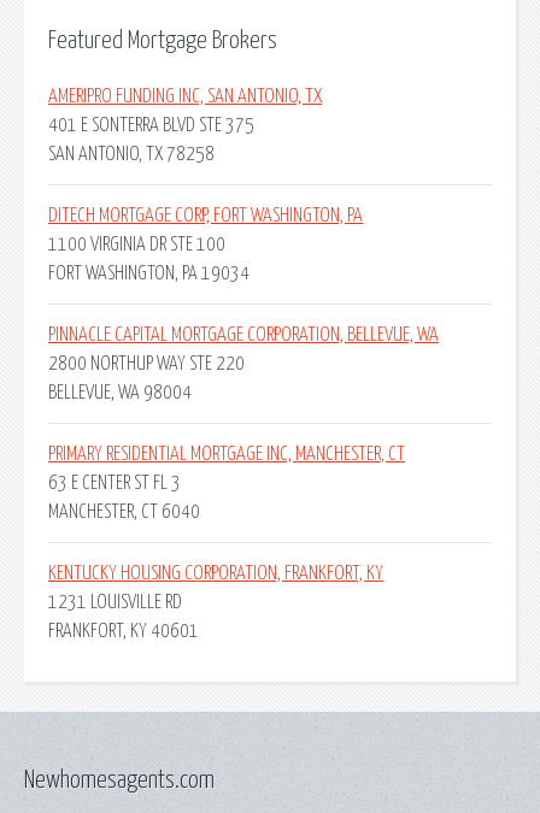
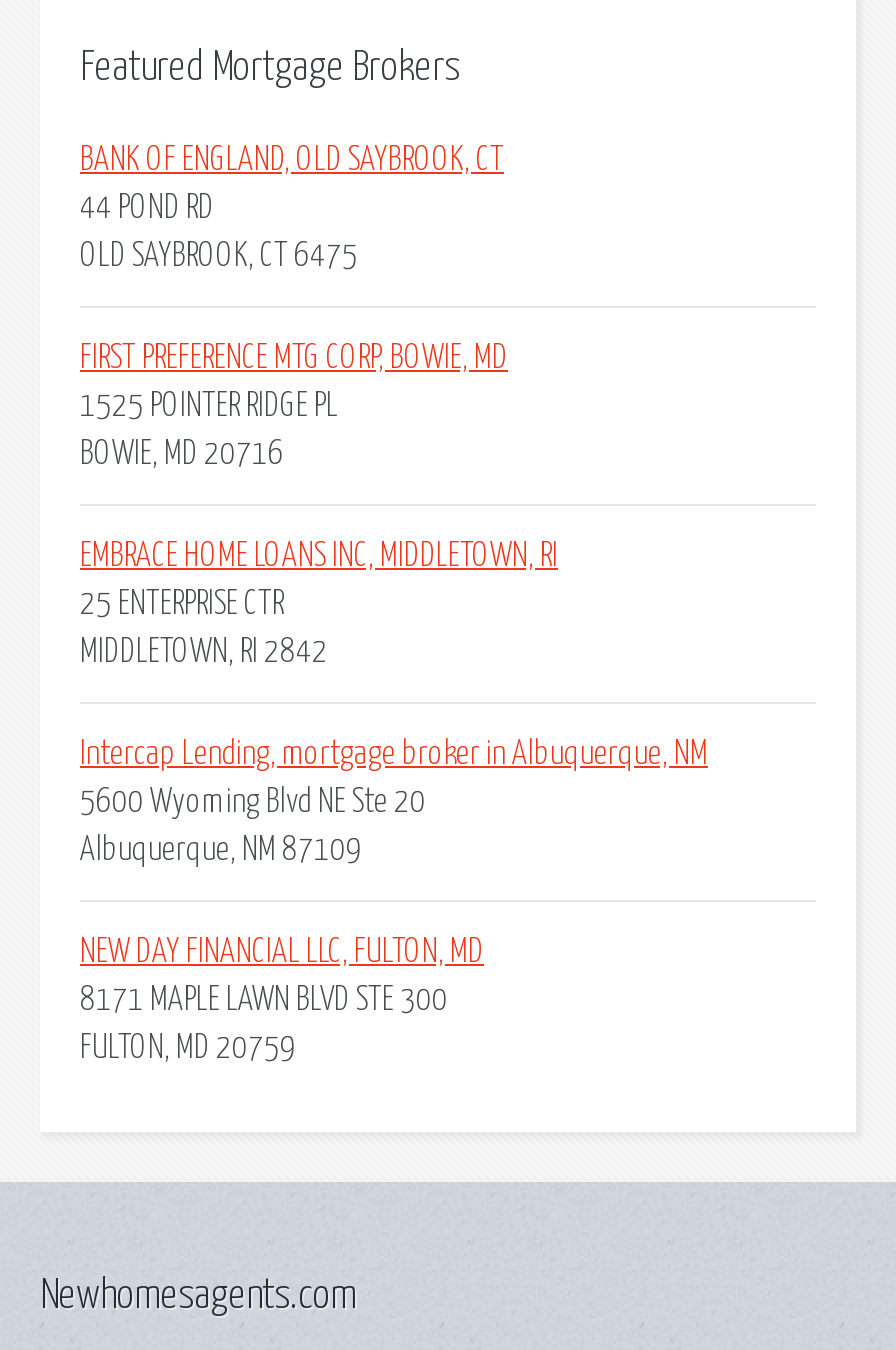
[48,86,439,640] AMERIPRO FUNDING INC, SAN ANTONIO, TX | 401 E SONTERRA BLVD STE 375 | SAN ANTONIO, TX 78258 | DITECH MORTGAGE CORP, FORT WASHINGTON, PA | 1100 VIRGINIA DR STE 100 | FORT WASHINGTON, PA 19034 | PINNACLE CAPITAL MORTGAGE CORPORATION, BELLEVUE, WA | 2800 NORTHUP WAY STE 220 | BELLEVUE, WA 98004 | PRIMARY RESIDENTIAL MORTGAGE INC, MANCHESTER, CT | 63 E CENTER ST FL 3 | MANCHESTER, CT 6040 | KENTUCKY HOUSING CORPORATION, FRANKFORT, KY | 1231 LOUISVILLE RD | FRANKFORT, KY 40601 -> [80,143,708,1063] BANK OF ENGLAND, OLD SAYBROOK, CT | 44 POND RD | OLD SAYBROOK, CT 6475 | FIRST PREFERENCE MTG CORP, BOWIE, MD | 1525 POINTER RIDGE PL | BOWIE, MD 20716 | EMBRACE HOME LOANS INC, MIDDLETOWN, RI | 25 ENTERPRISE CTR | MIDDLETOWN, RI 2842 | Intercap Lending, mortgage broker in Albuquerque, NM | 5600 Wyoming Blvd NE Ste 20 | Albuquerque, NM 87109 | NEW DAY FINANCIAL LLC, FULTON, MD | 8171 MAPLE LAWN BLVD STE 300 | FULTON, MD 20759

